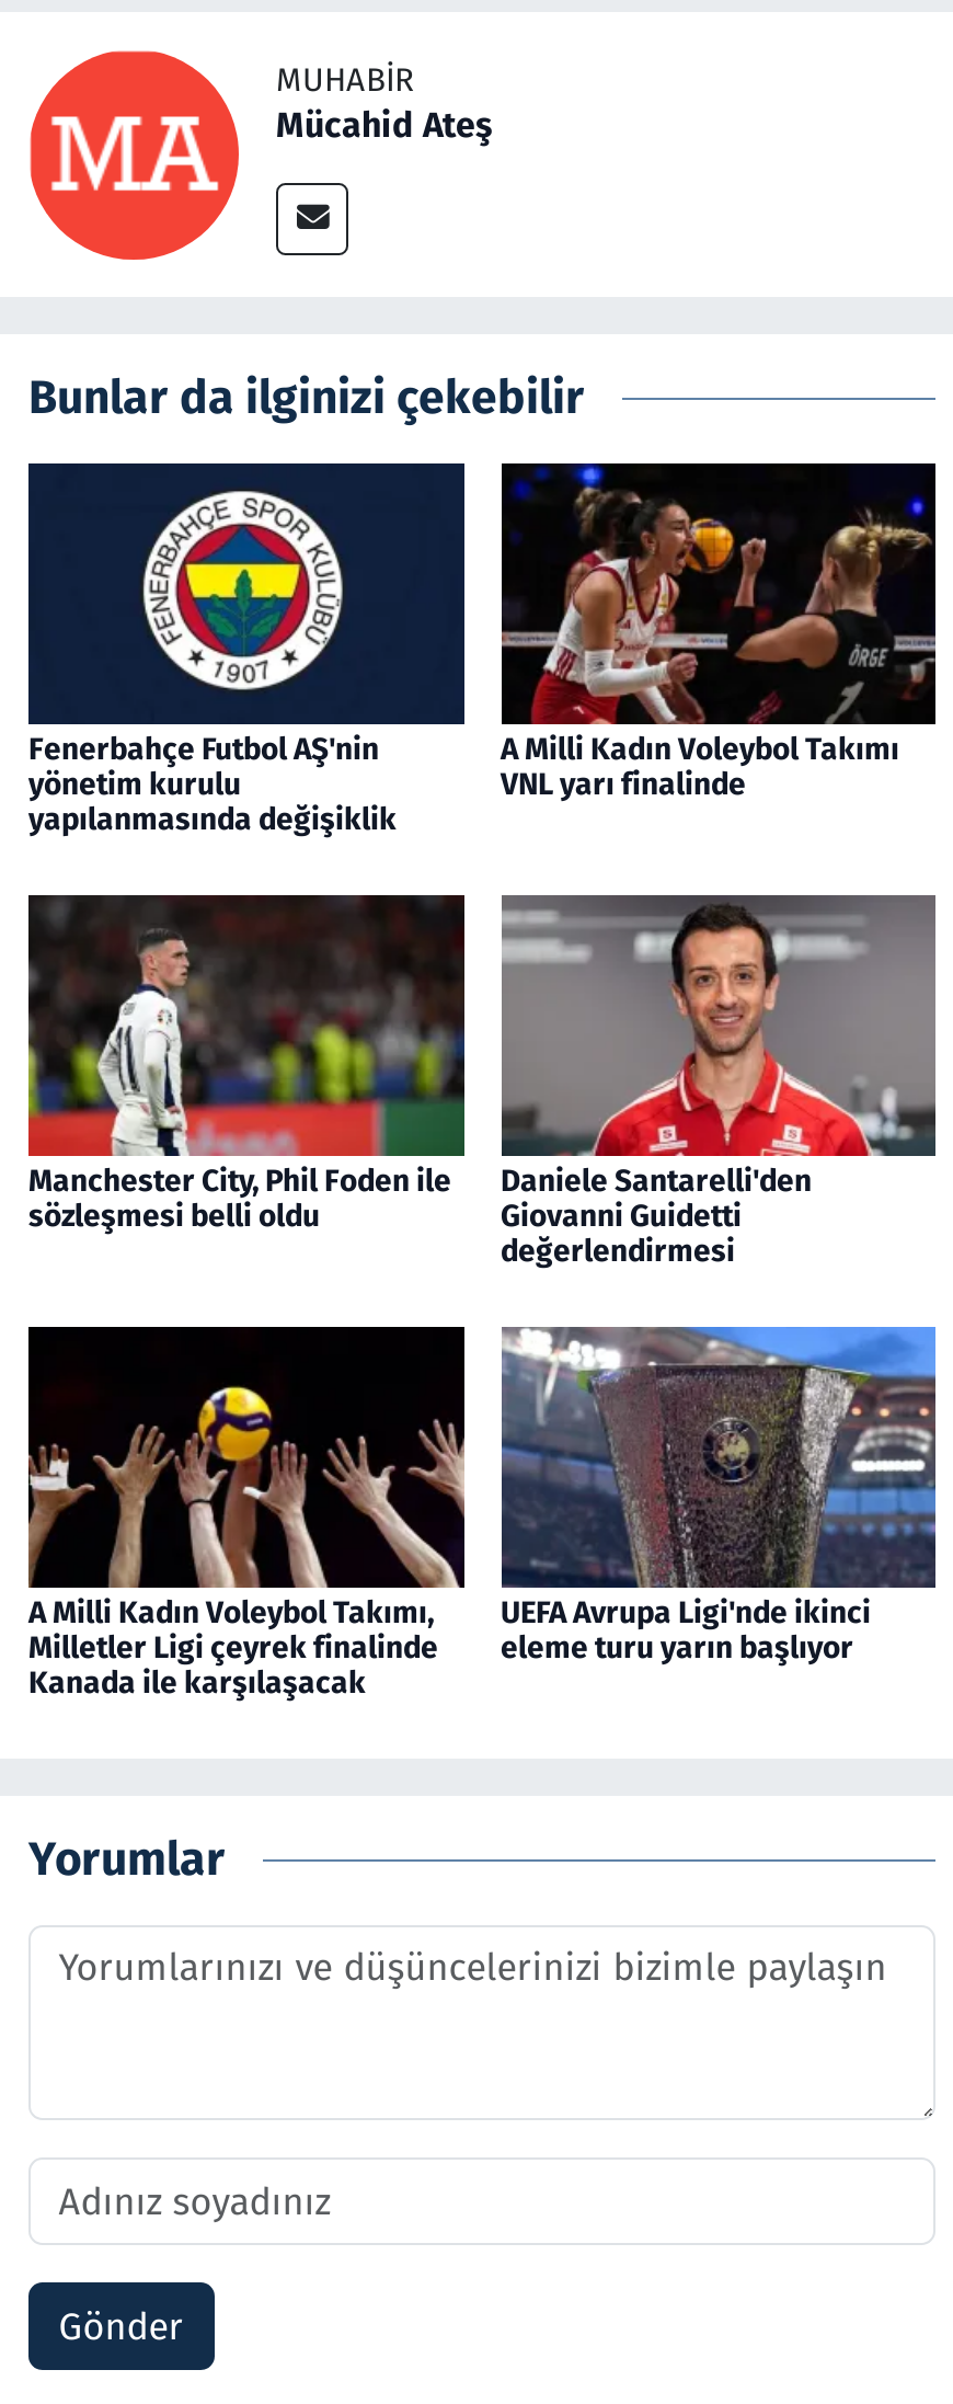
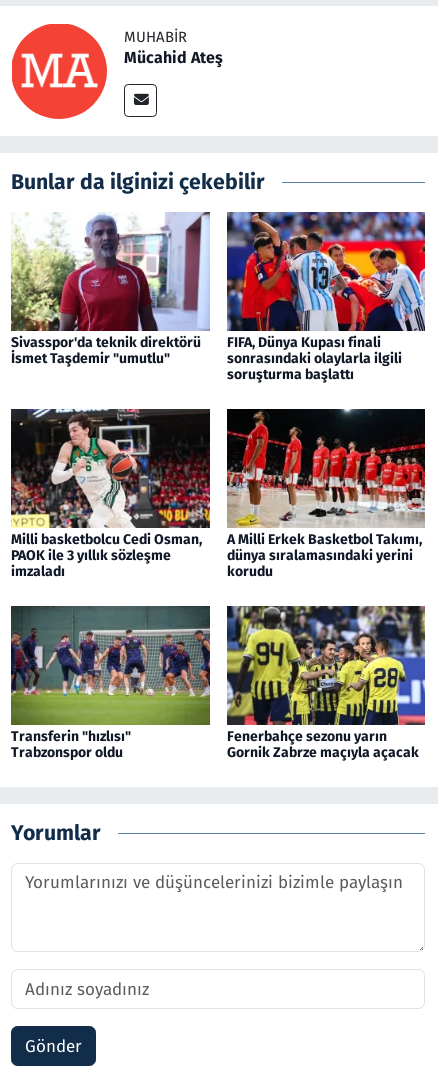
[26,461,467,839] [image] | Fenerbahçe Futbol AŞ'nin | yönetim kurulu | yapılanmasında değişiklik -> [10,212,210,367] [image] | Sivasspor'da teknik direktörü | İsmet Taşdemir "umutlu"
[500,461,938,804] [image] | A Milli Kadın Voleybol Takımı | VNL yarı finalinde -> [226,211,426,383] [image] | FIFA, Dünya Kupası finali | sonrasındaki olaylarla ilgili | soruşturma başlattı
[26,893,467,1236] [image] | Manchester City, Phil Foden ile | sözleşmesi belli oldu -> [10,408,211,580] [image] | Milli basketbolcu Cedi Osman, | PAOK ile 3 yıllık sözleşme | imzaladı
[501,893,938,1271] [image] | Daniele Santarelli'den | Giovanni Guidetti | değerlendirmesi -> [226,408,426,580] [image] | A Milli Erkek Basketbol Takımı, | dünya sıralamasındaki yerini | korudu
[28,1327,467,1702] [image] | A Milli Kadın Voleybol Takımı, | Milletler Ligi çeyrek finalinde | Kanada ile karşılaşacak -> [10,605,211,761] [image] | Transferin "hızlısı" | Trabzonspor oldu
[500,1325,938,1667] [image] | UEFA Avrupa Ligi'nde ikinci | eleme turu yarın başlıyor -> [226,605,426,761] [image] | Fenerbahçe sezonu yarın | Gornik Zabrze maçıyla açacak

